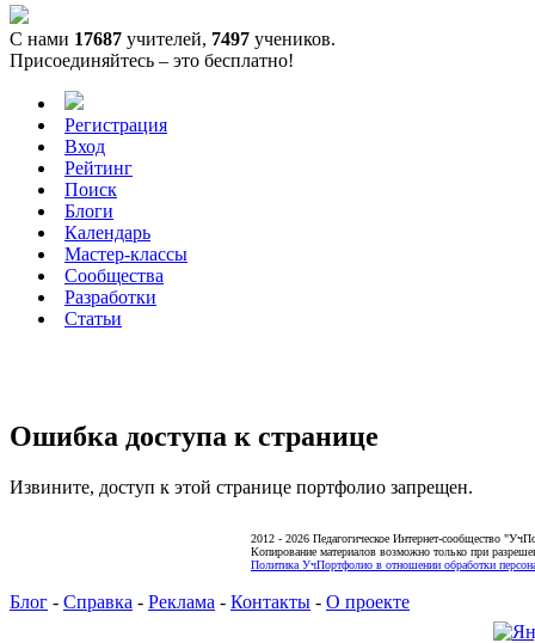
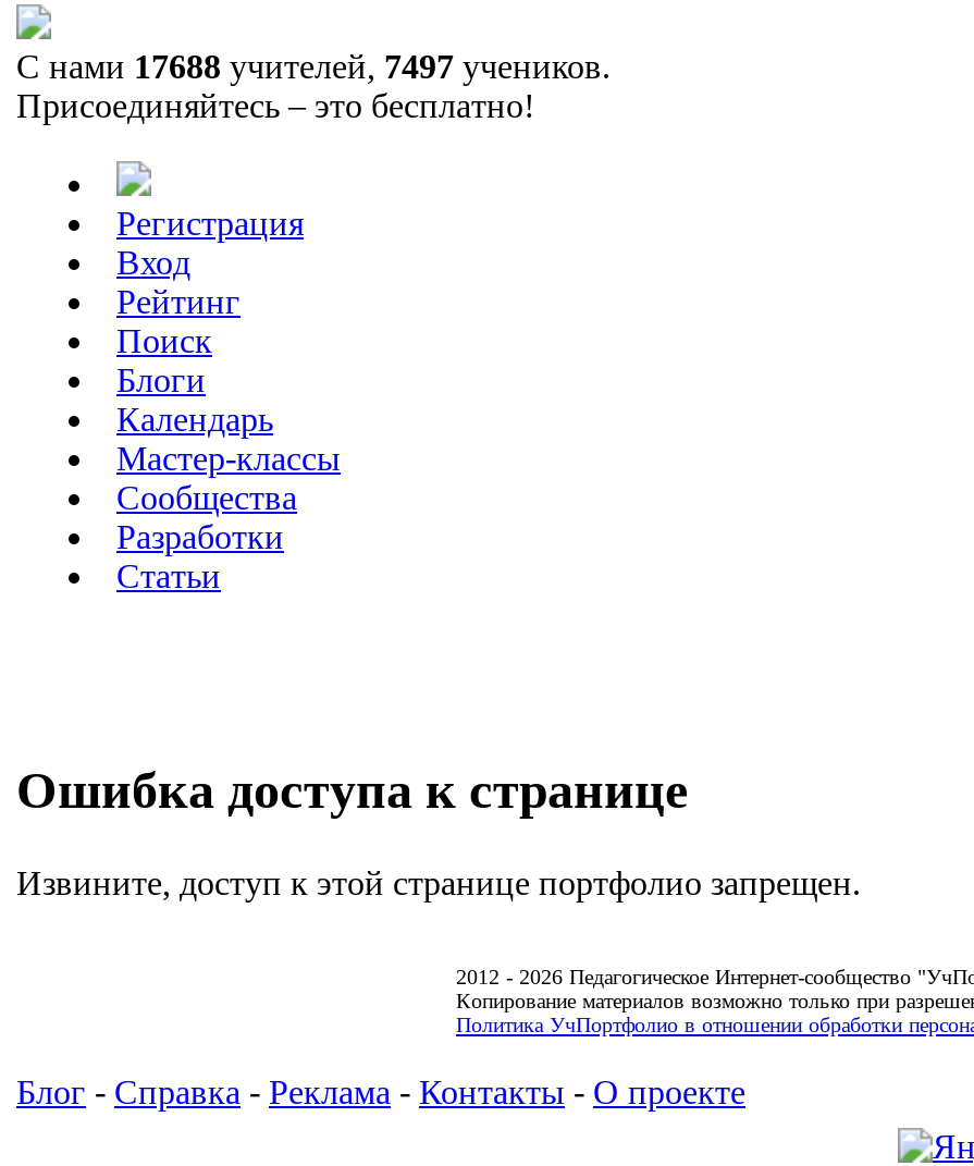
[10,29,336,49] С нами 17687 учителей, 7497 учеников. -> [16,48,611,85] С нами 17688 учителей, 7497 учеников.

